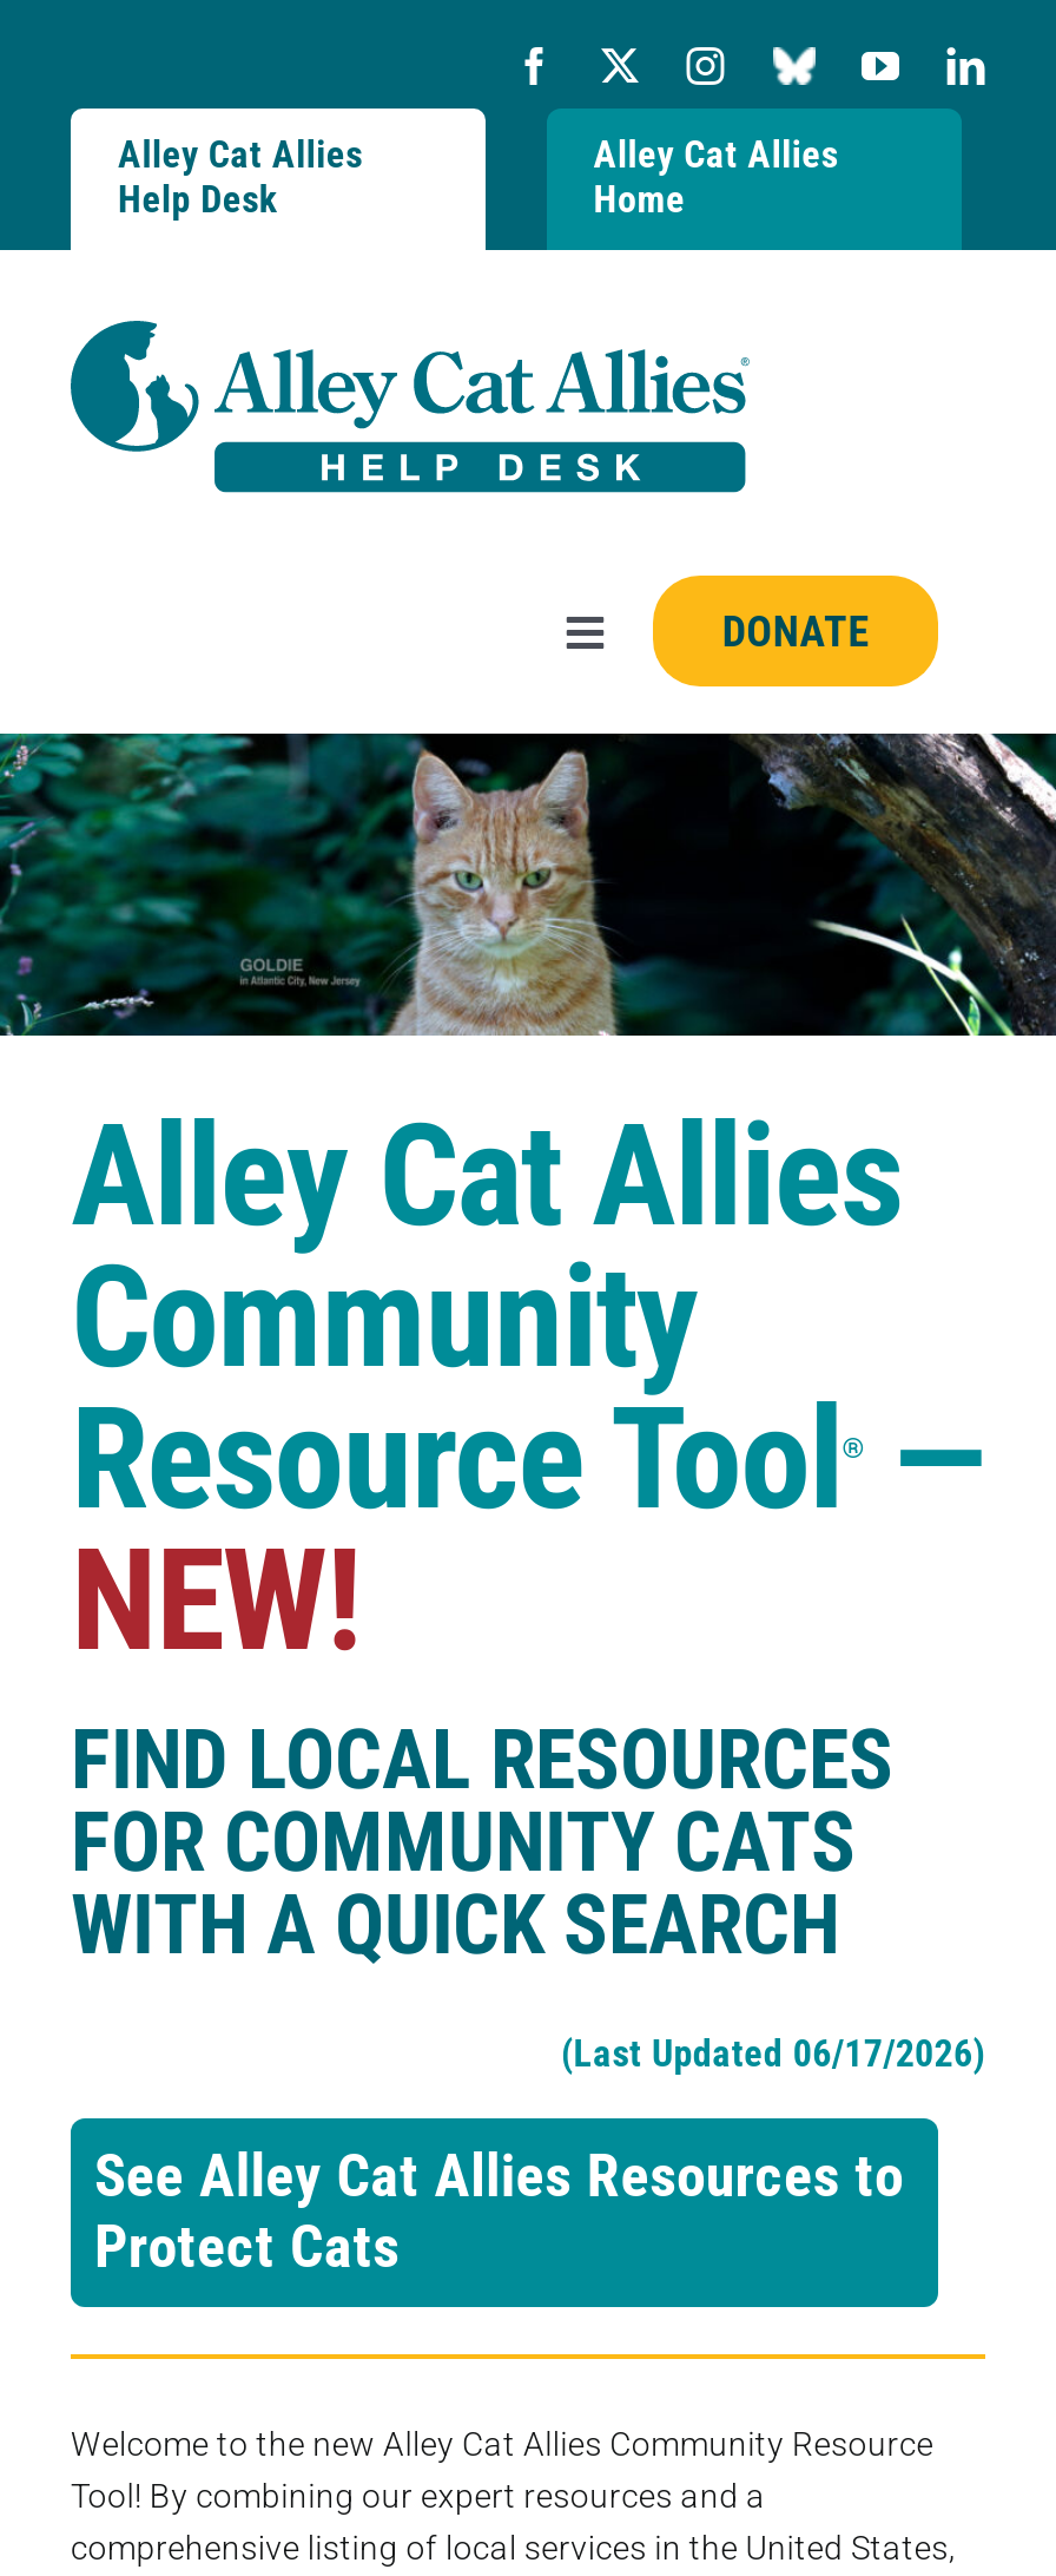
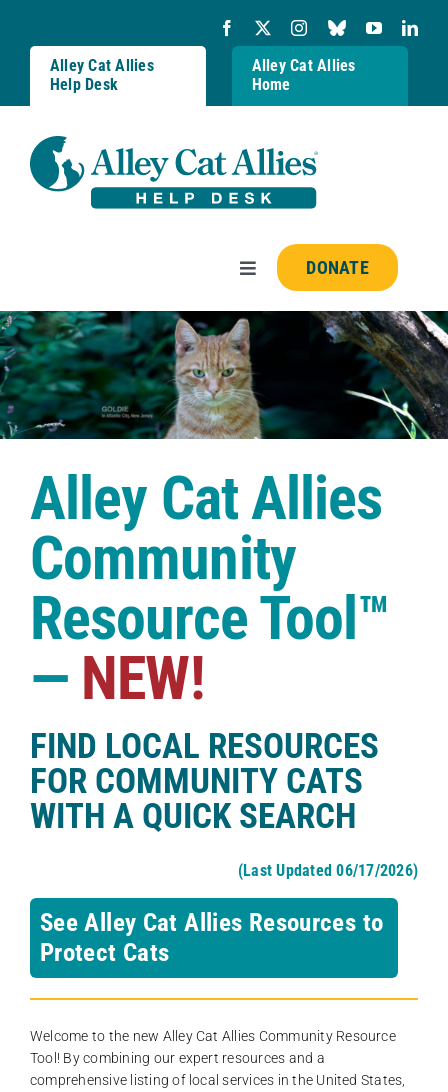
[71,1375,984,1684] Resource Tool ® — | NEW! -> [30,583,389,714] Resource Tool™ | — NEW!

